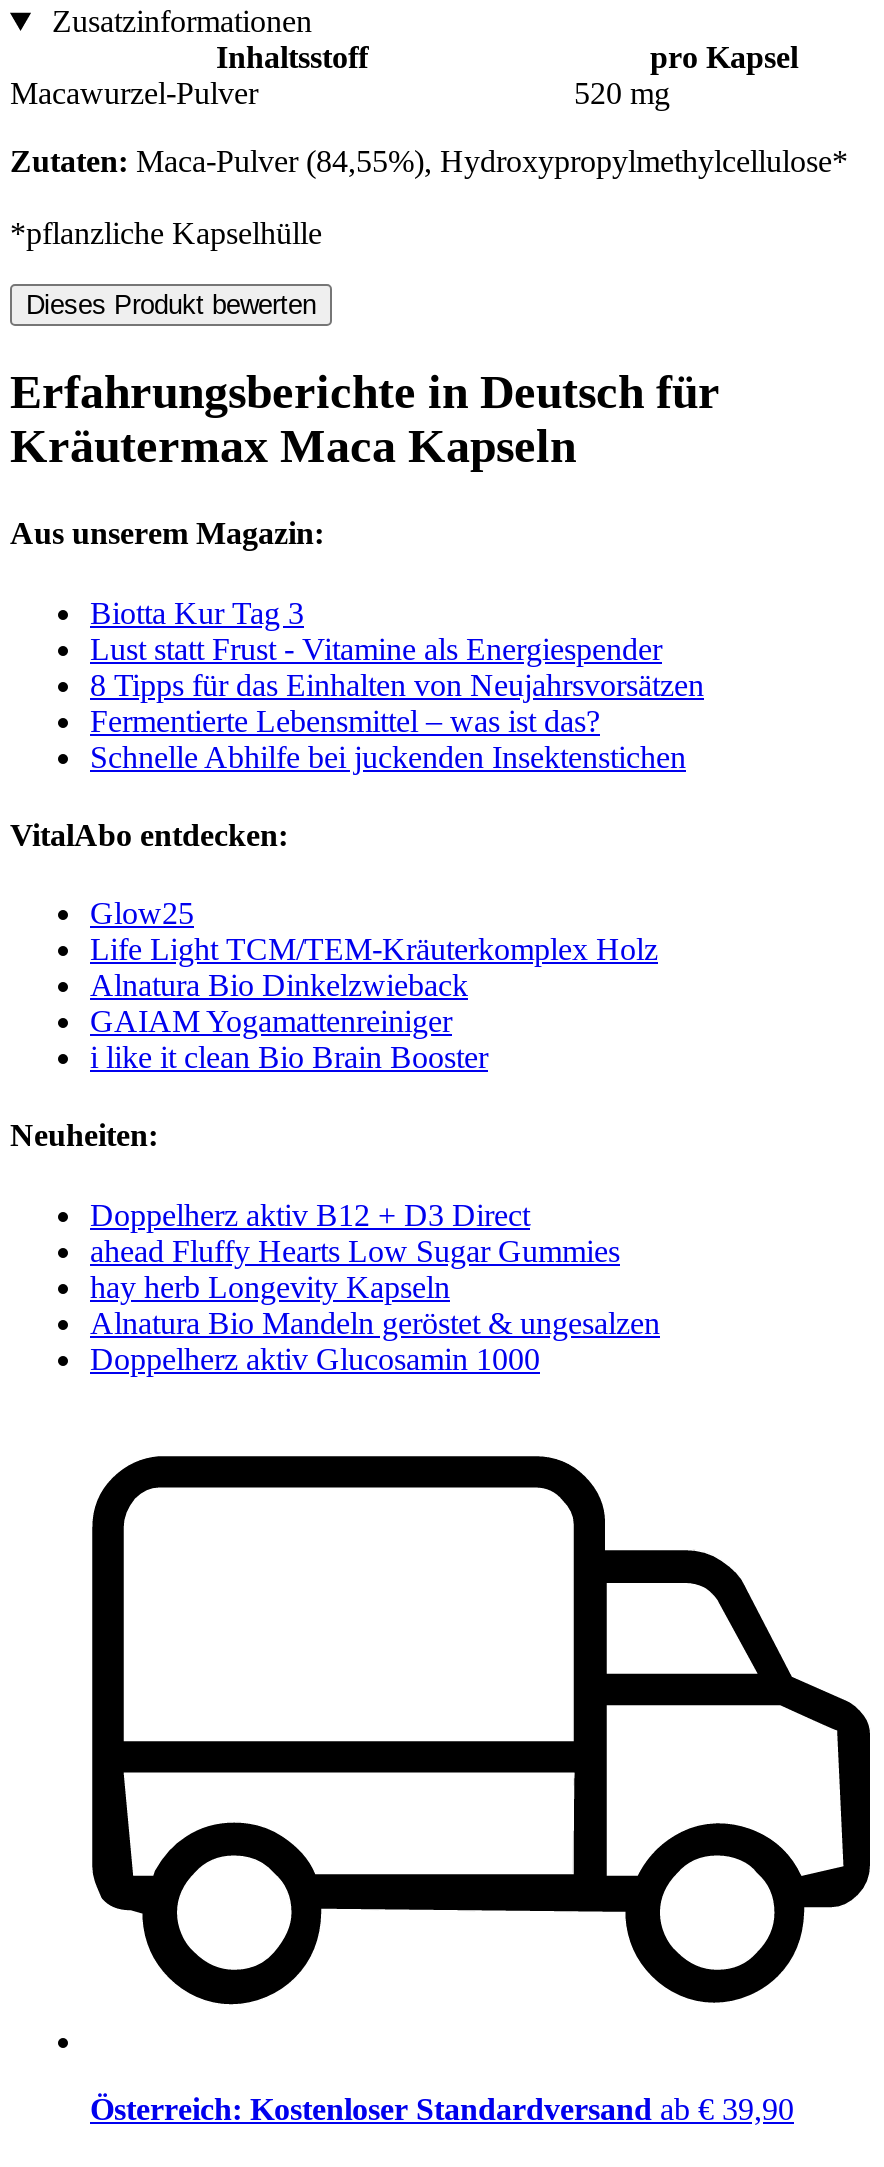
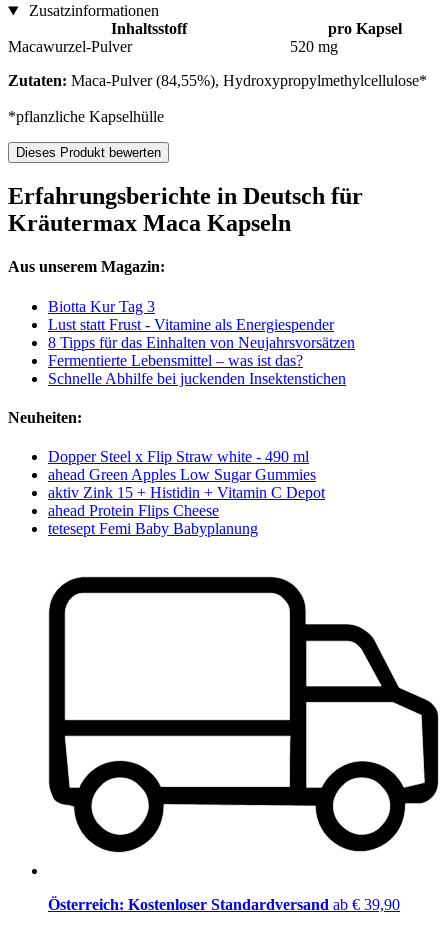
[10,818,658,1074] VitalAbo entdecken: | Glow25 | Life Light TCM/TEM-Kräuterkomplex Holz | Alnatura Bio Dinkelzwieback | GAIAM Yogamattenreiniger | i like it clean Bio Brain Booster -> none
[90,1197,660,1375] Doppelherz aktiv B12 + D3 Direct | ahead Fluffy Hearts Low Sugar Gummies | hay herb Longevity Kapseln | Alnatura Bio Mandeln geröstet & ungesalzen | Doppelherz aktiv Glucosamin 1000 -> [48,448,325,537] Dopper Steel x Flip Straw white - 490 ml | ahead Green Apples Low Sugar Gummies | aktiv Zink 15 + Histidin + Vitamin C Depot | ahead Protein Flips Cheese | tetesept Femi Baby Babyplanung

